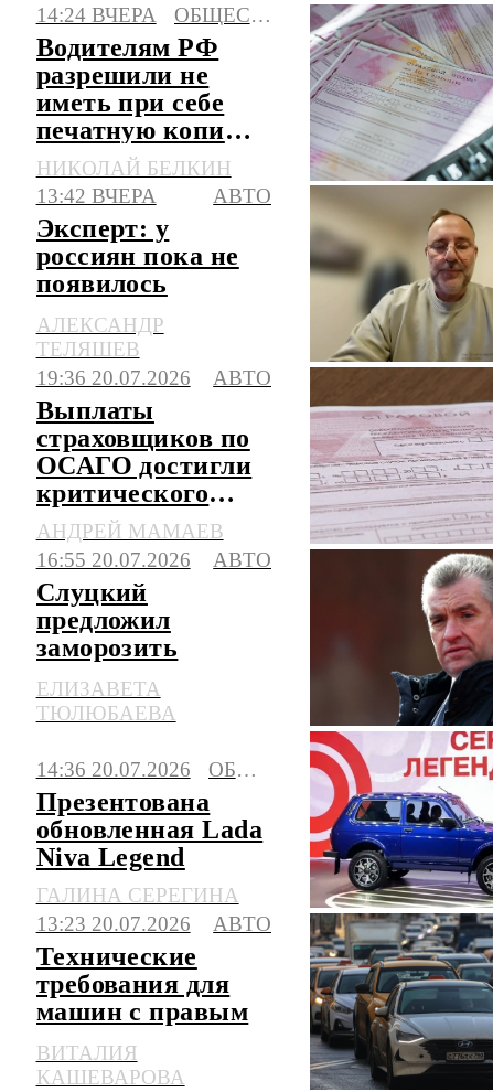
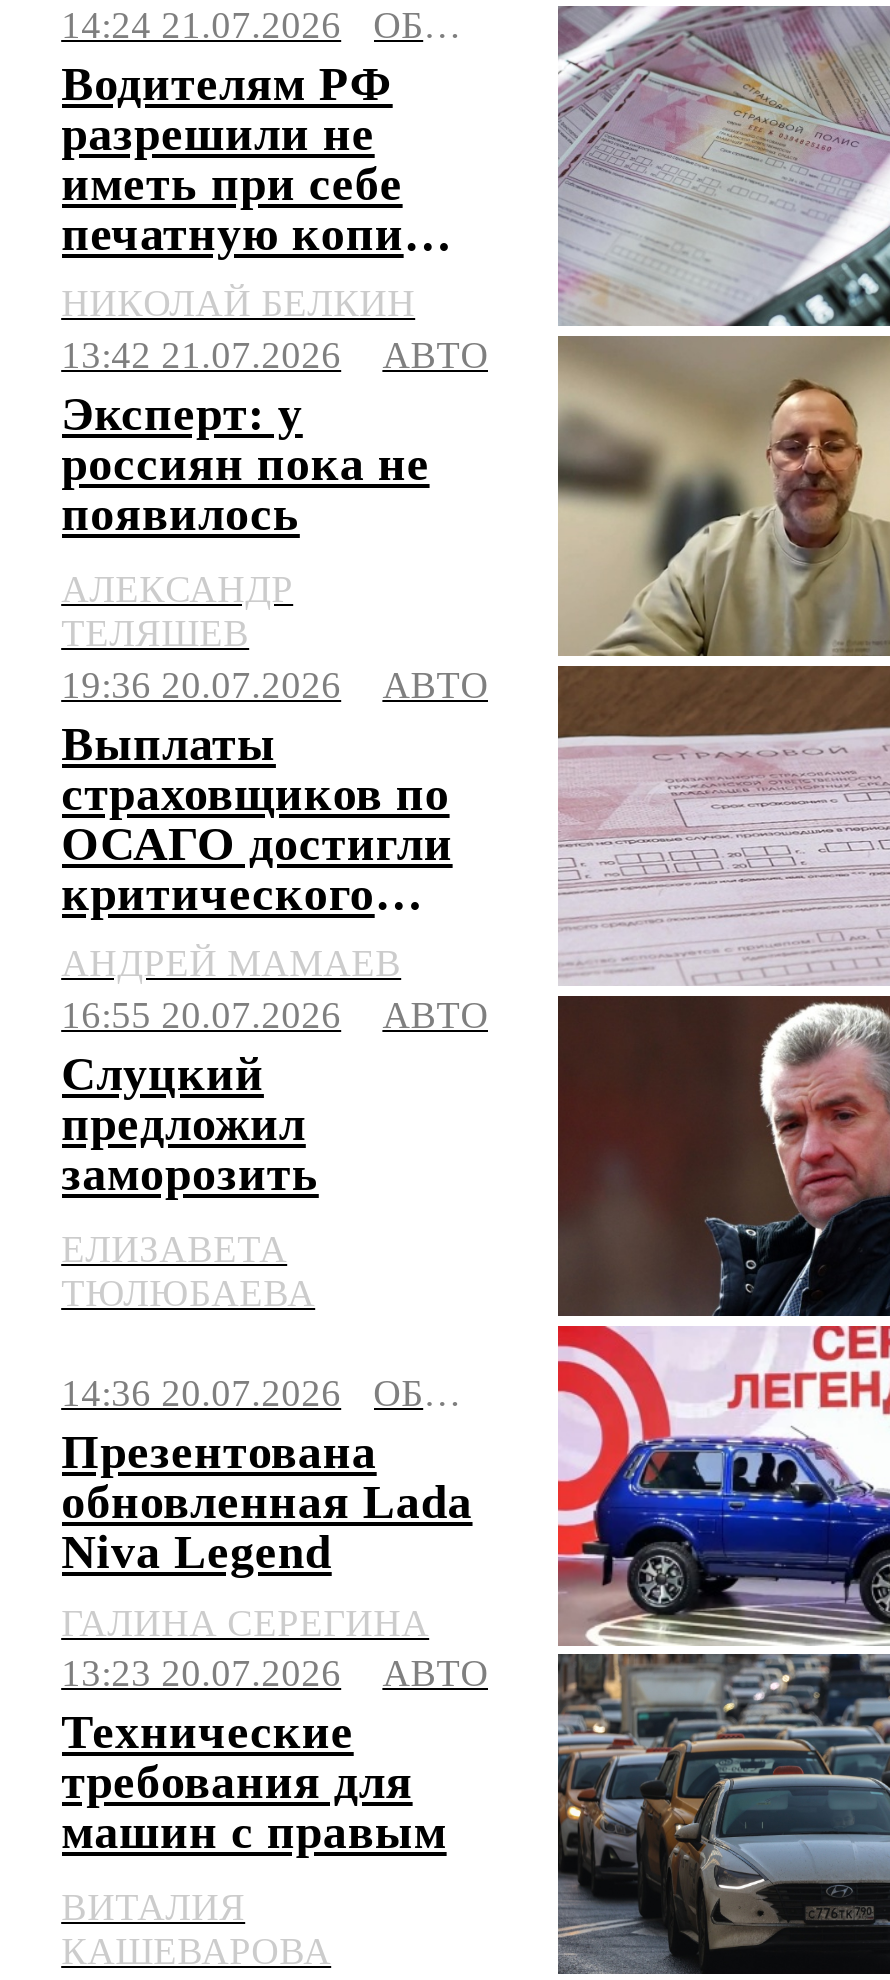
[36,3,156,26] 14:24 ВЧЕРА -> [61,5,341,47] 14:24 21.07.2026
[36,185,156,208] 13:42 ВЧЕРА -> [61,335,341,377] 13:42 21.07.2026

